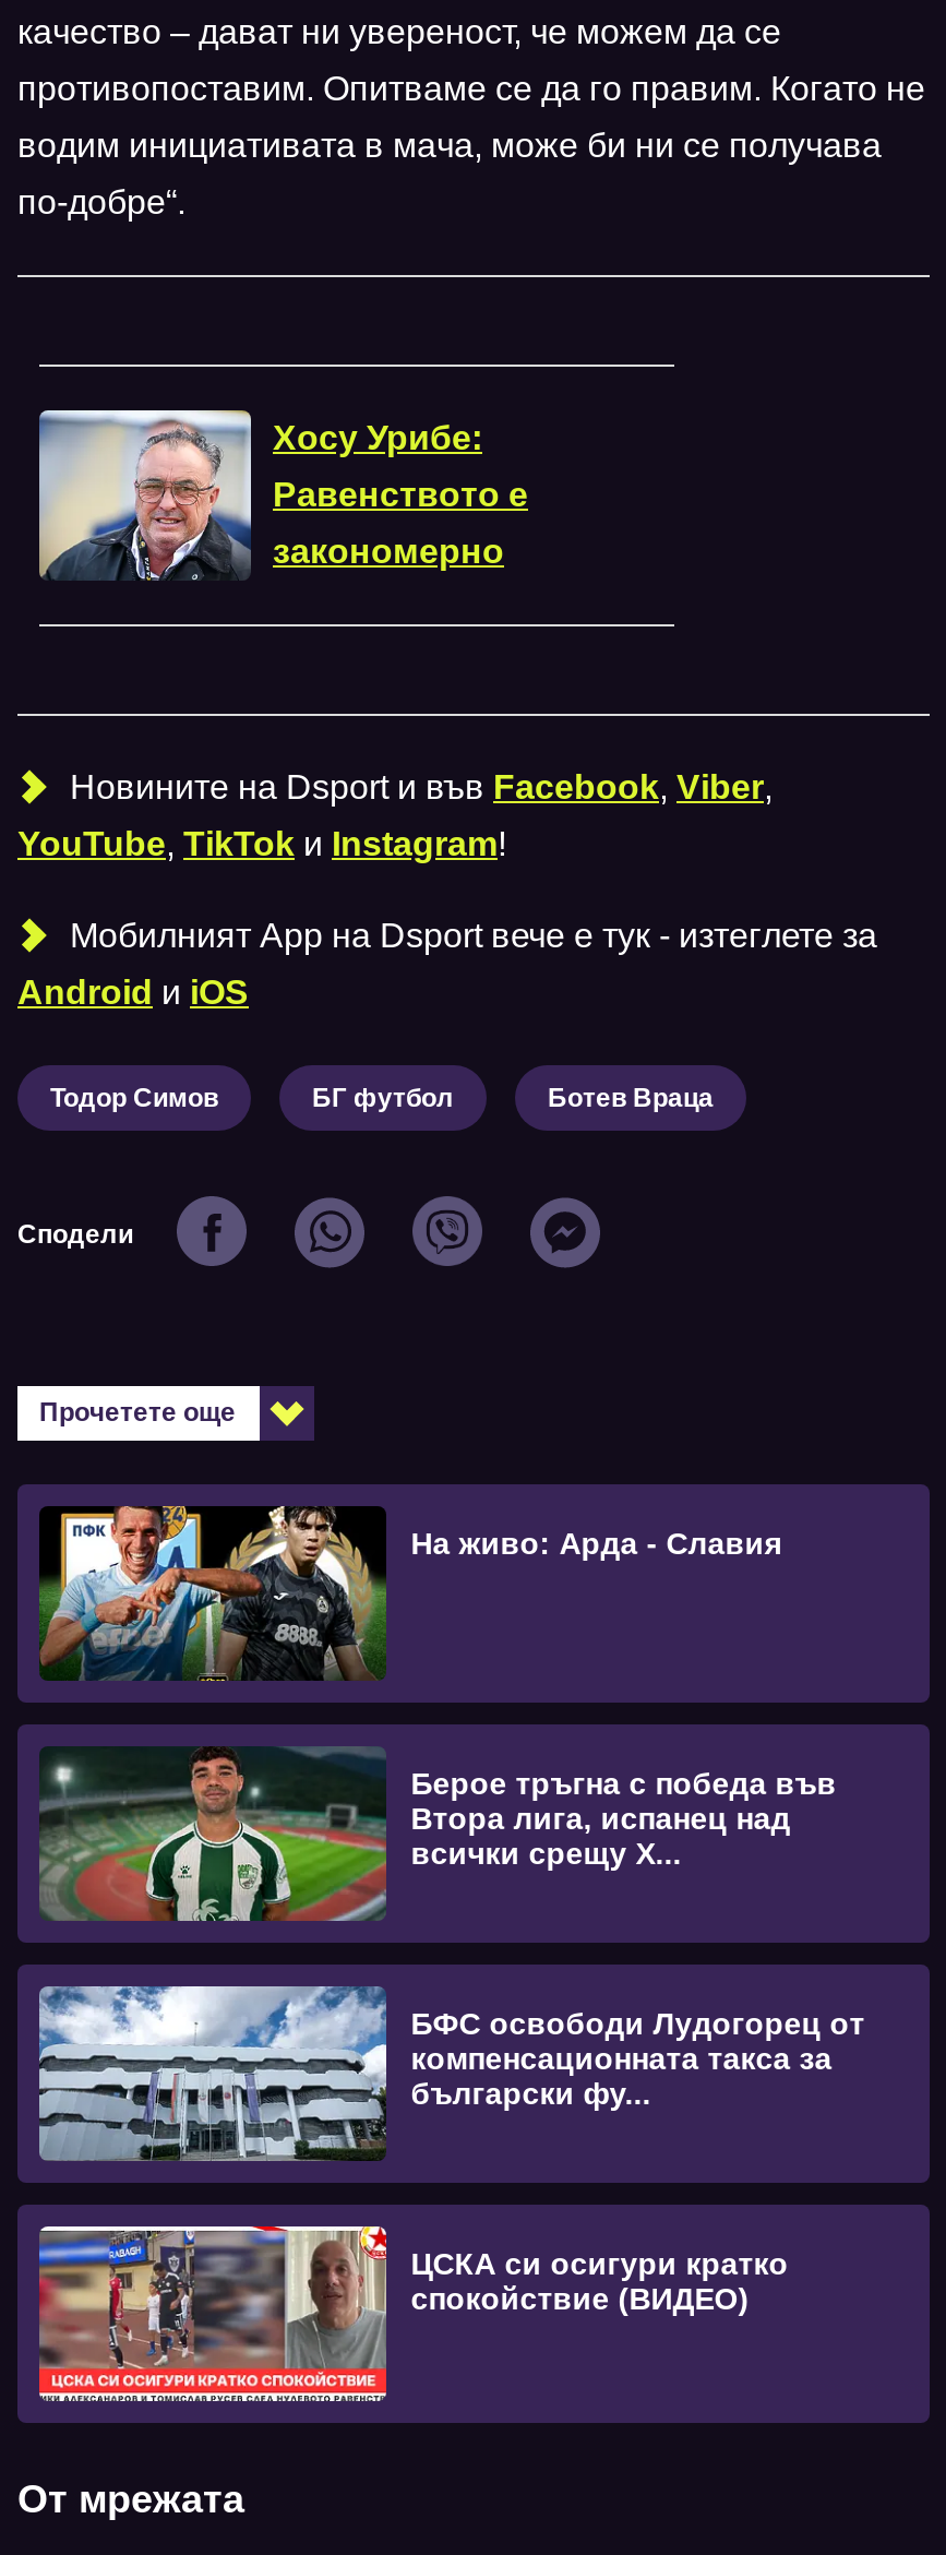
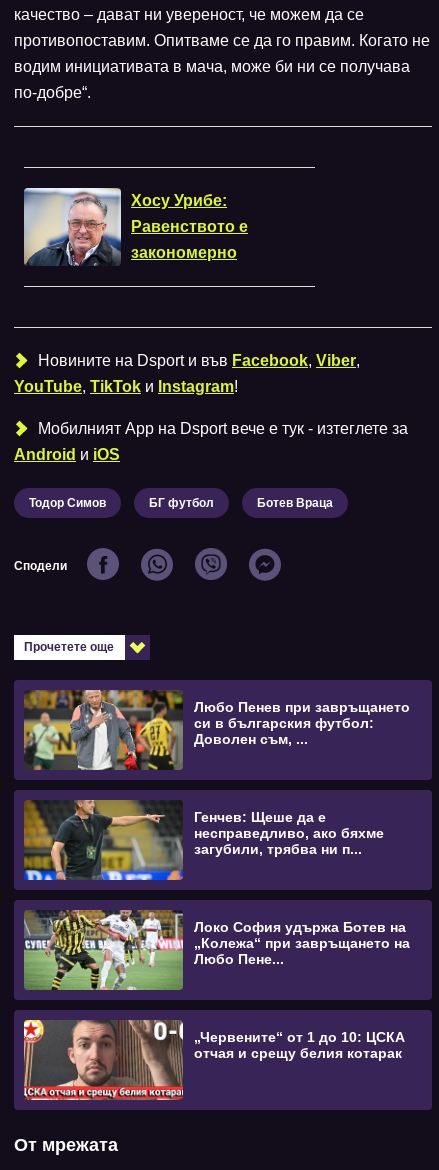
[39,1504,782,1681] [image] | На живо: Арда - Славия -> [23,689,410,771] [image] | Любо Пенев при завръщането | си в българския футбол: | Доволен съм, ...
[39,1746,836,1923] [image] | Берое тръгна с победа във | Втора лига, испанец над | всички срещу Х... -> [23,799,384,881] [image] | Генчев: Щеше да е | несправедливо, ако бяхме | загубили, трябва ни п...
[37,1984,865,2161] [image] | БФС освободи Лудогорец от | компенсационната такса за | български фу... -> [23,909,410,991] [image] | Локо София удържа Ботев на | „Колежа“ при завръщането на | Любо Пене...
[37,2224,788,2403] [image] | ЦСКА си осигури кратко | спокойствие (ВИДЕО) -> [23,1019,405,1100] [image] | „Червените“ от 1 до 10: ЦСКА | отчая и срещу белия котарак

